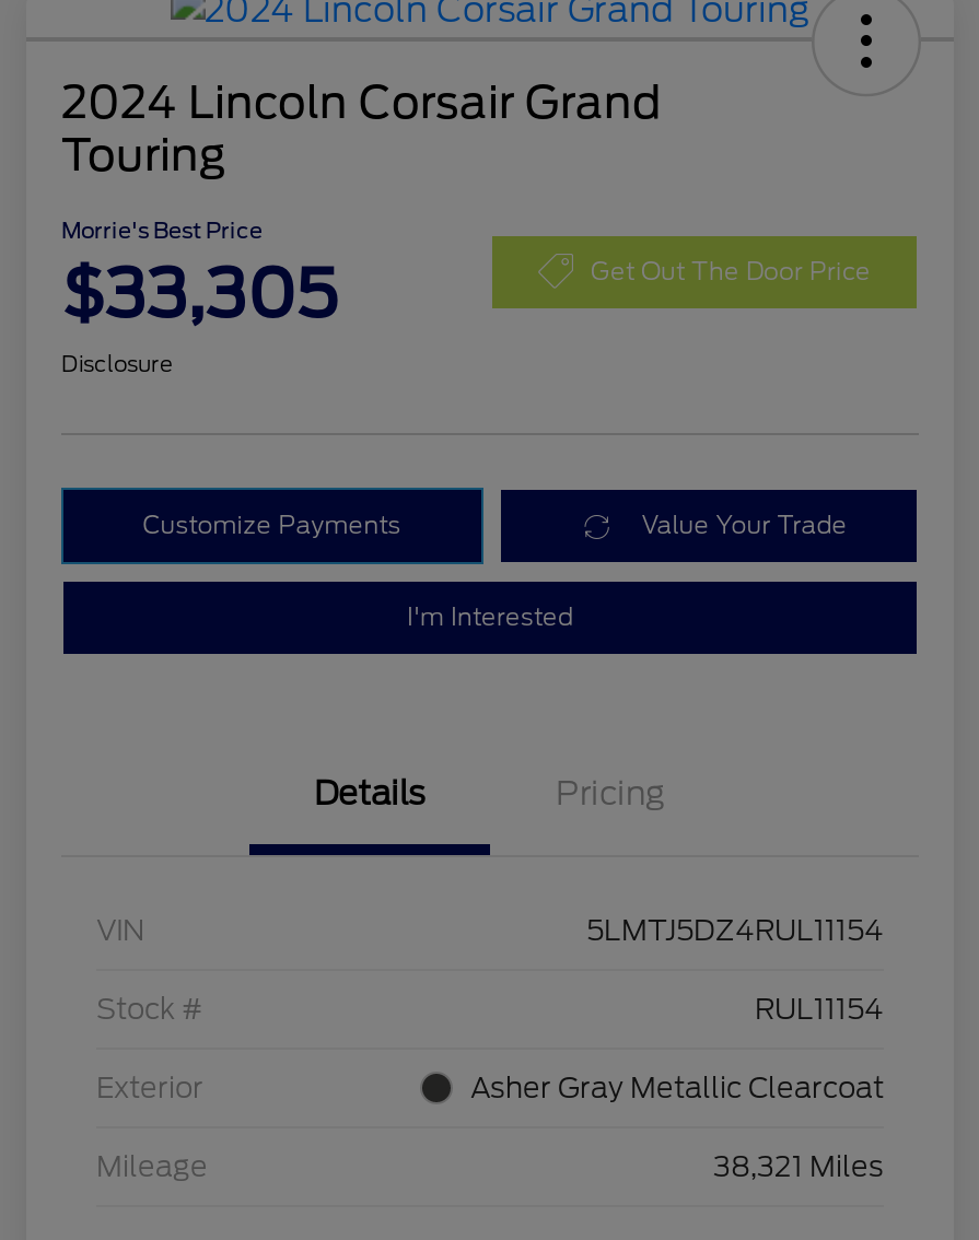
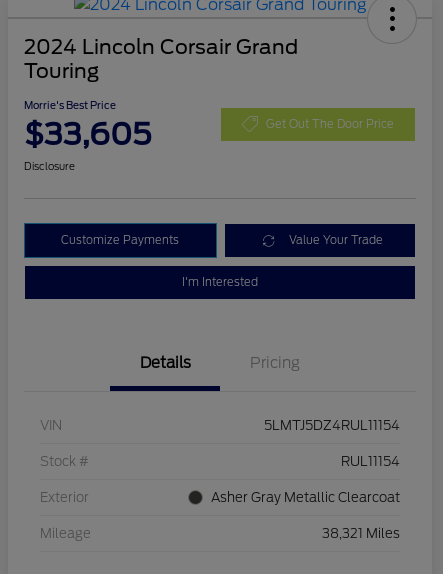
[61,254,337,333] $33,305 -> [24,116,151,152] $33,605

